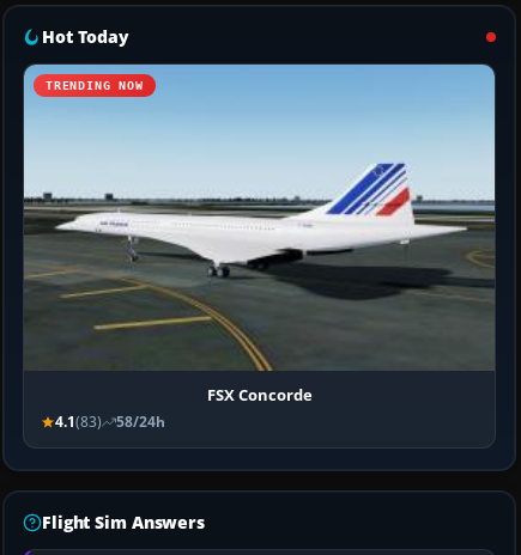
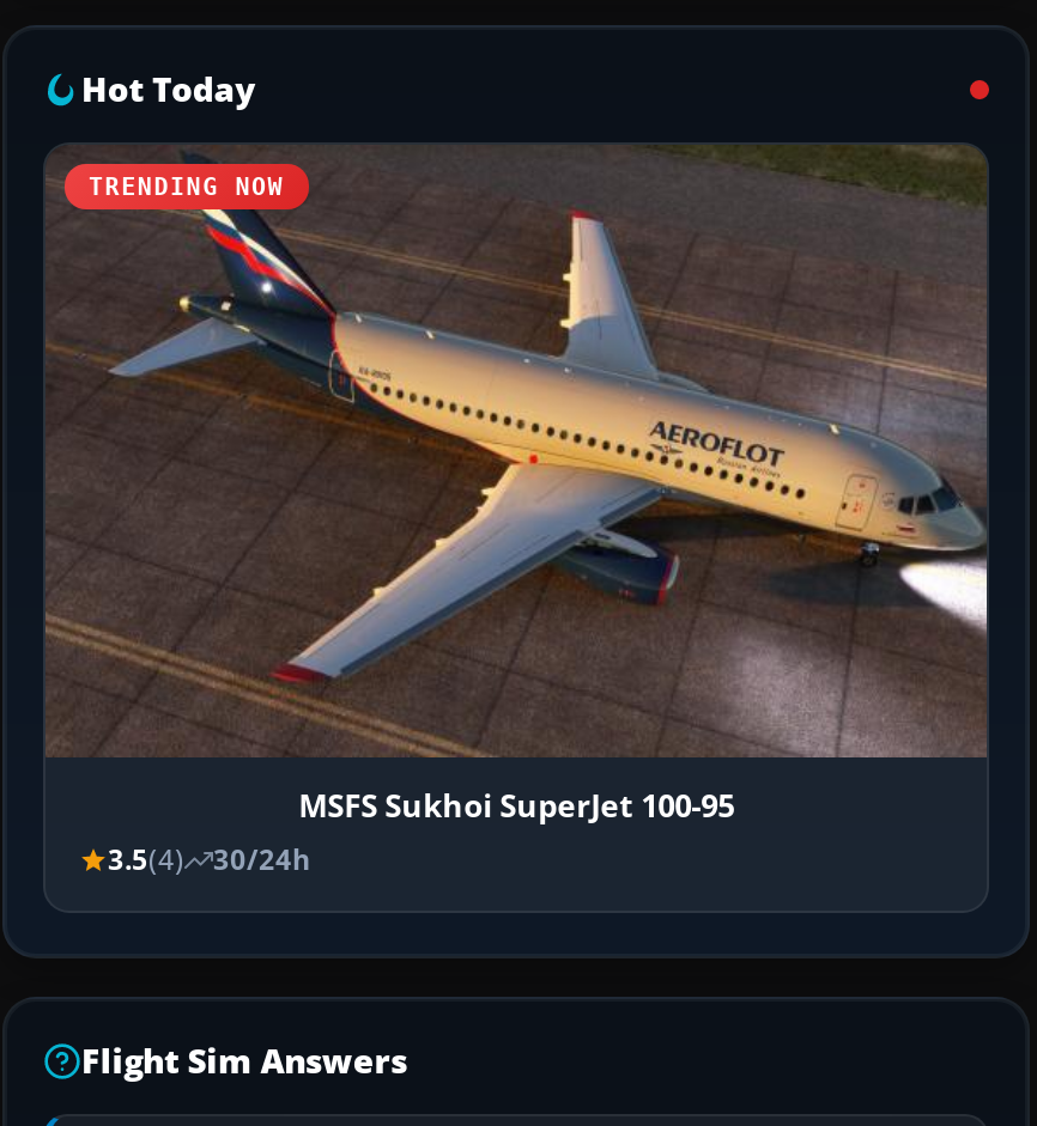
[23,63,496,431] [image] | FSX Concorde | 4.1(83) | 58/24h -> [46,145,989,878] [image] | MSFS Sukhoi SuperJet 100-95 | 3.5(4) | 30/24h

